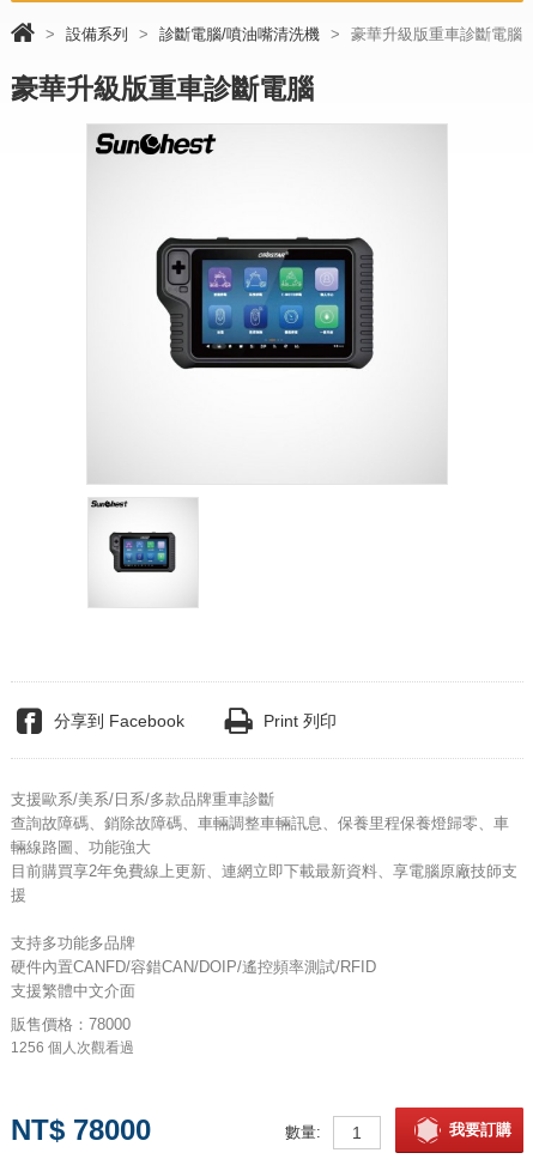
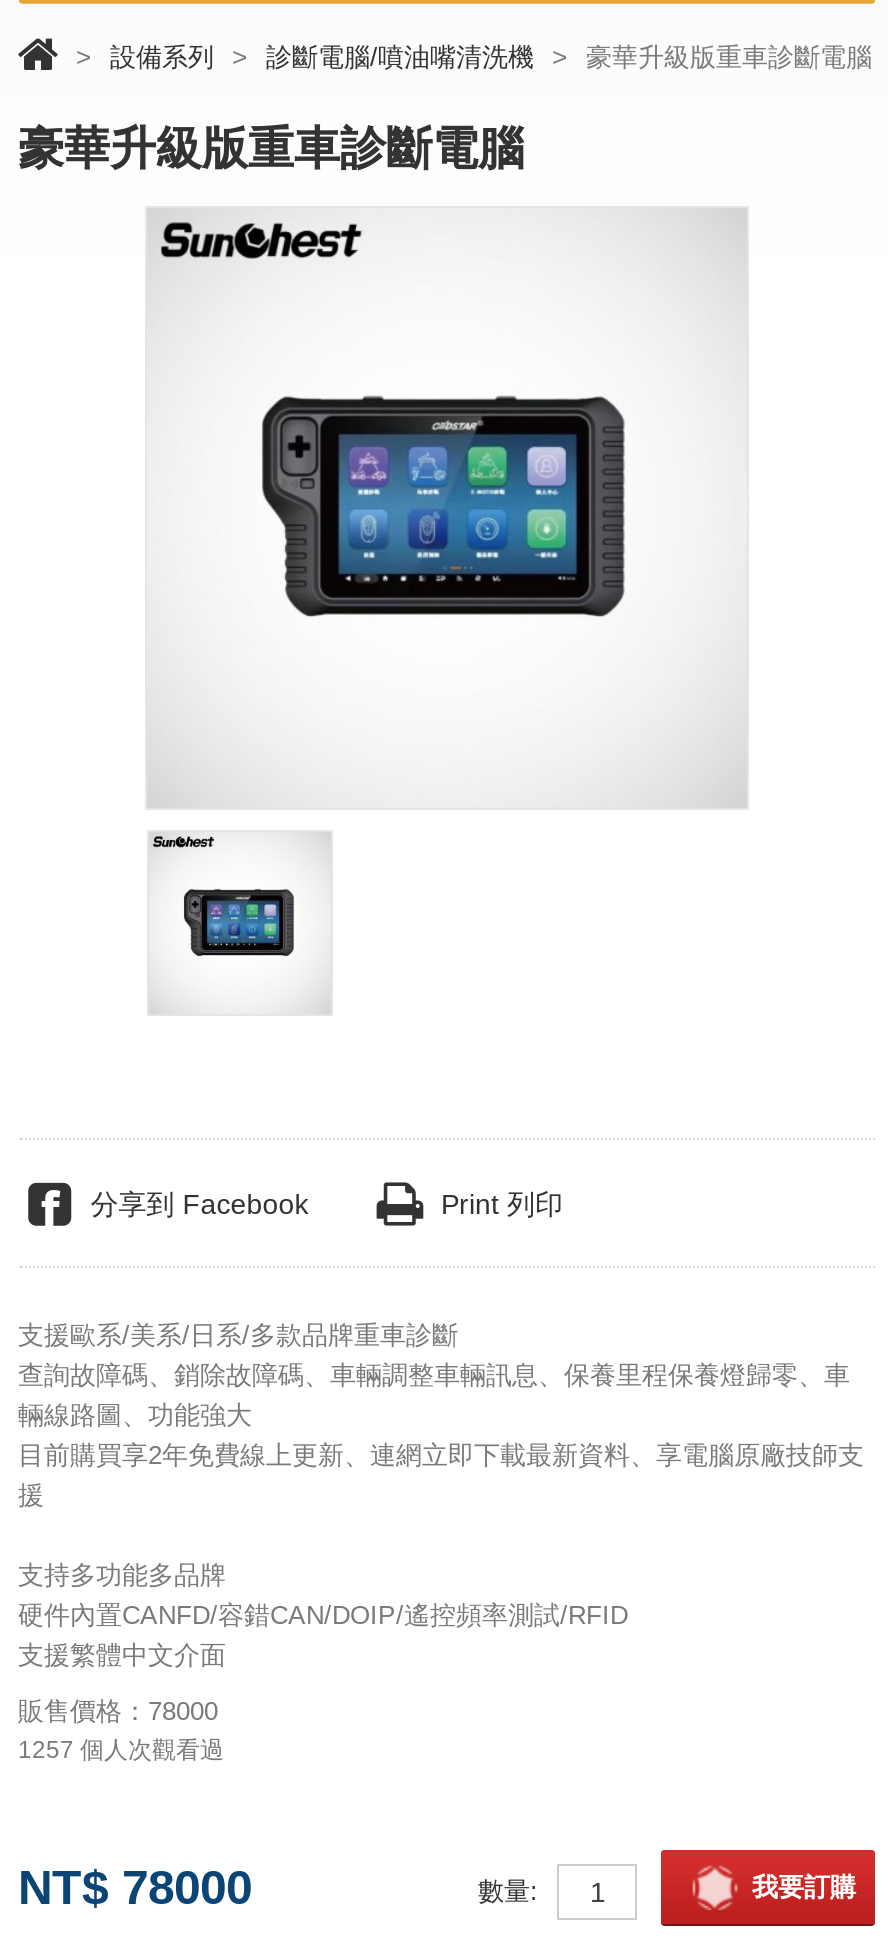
[10,1039,134,1056] 1256 個人次觀看過 -> [18,1736,224,1764] 1257 個人次觀看過

